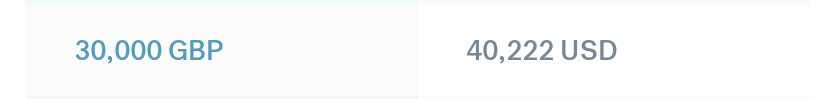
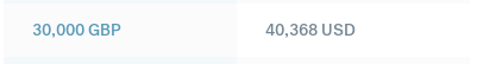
[466,32,618,68] 40,222 USD -> [265,19,356,41] 40,368 USD

